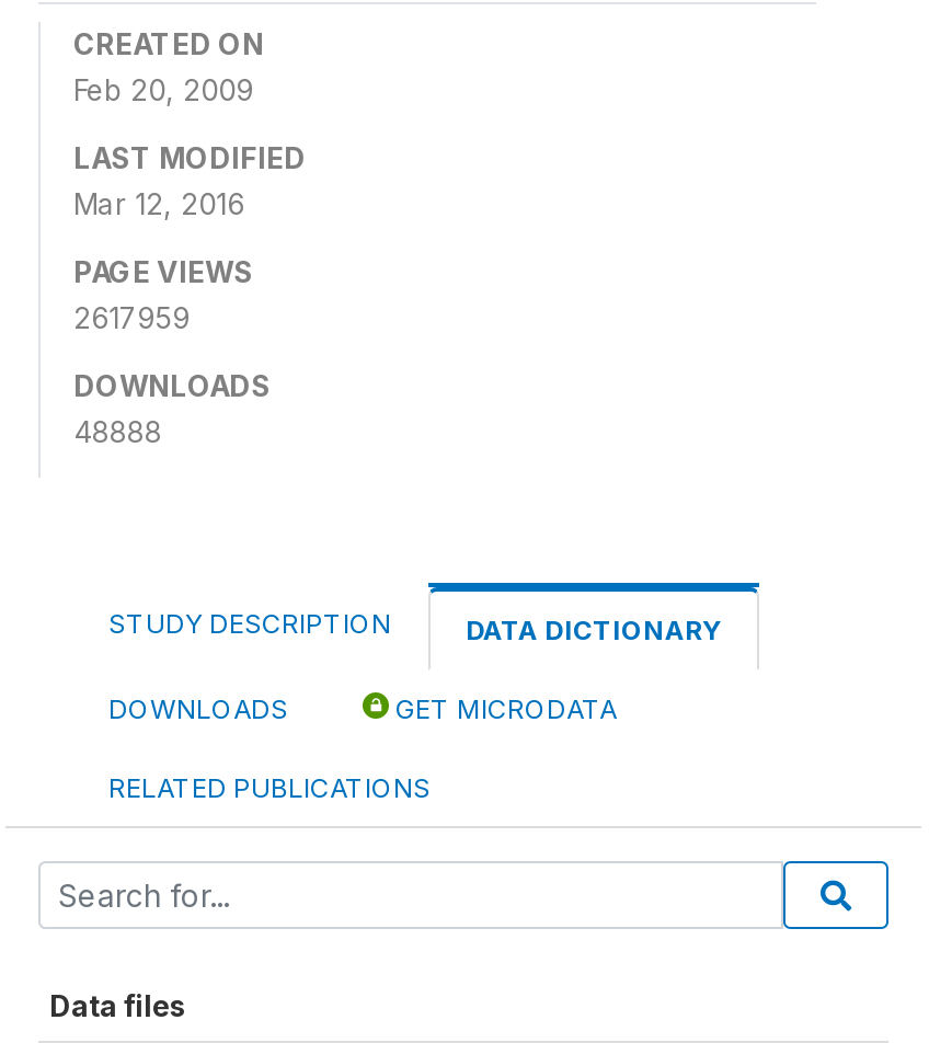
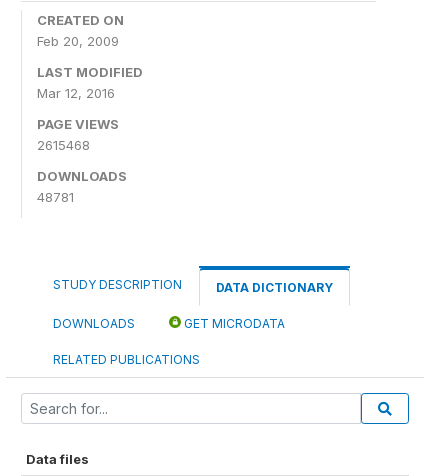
[73,300,190,335] 2617959 -> [37,137,90,153] 2615468
[73,414,161,449] 48888 -> [37,189,74,205] 48781

